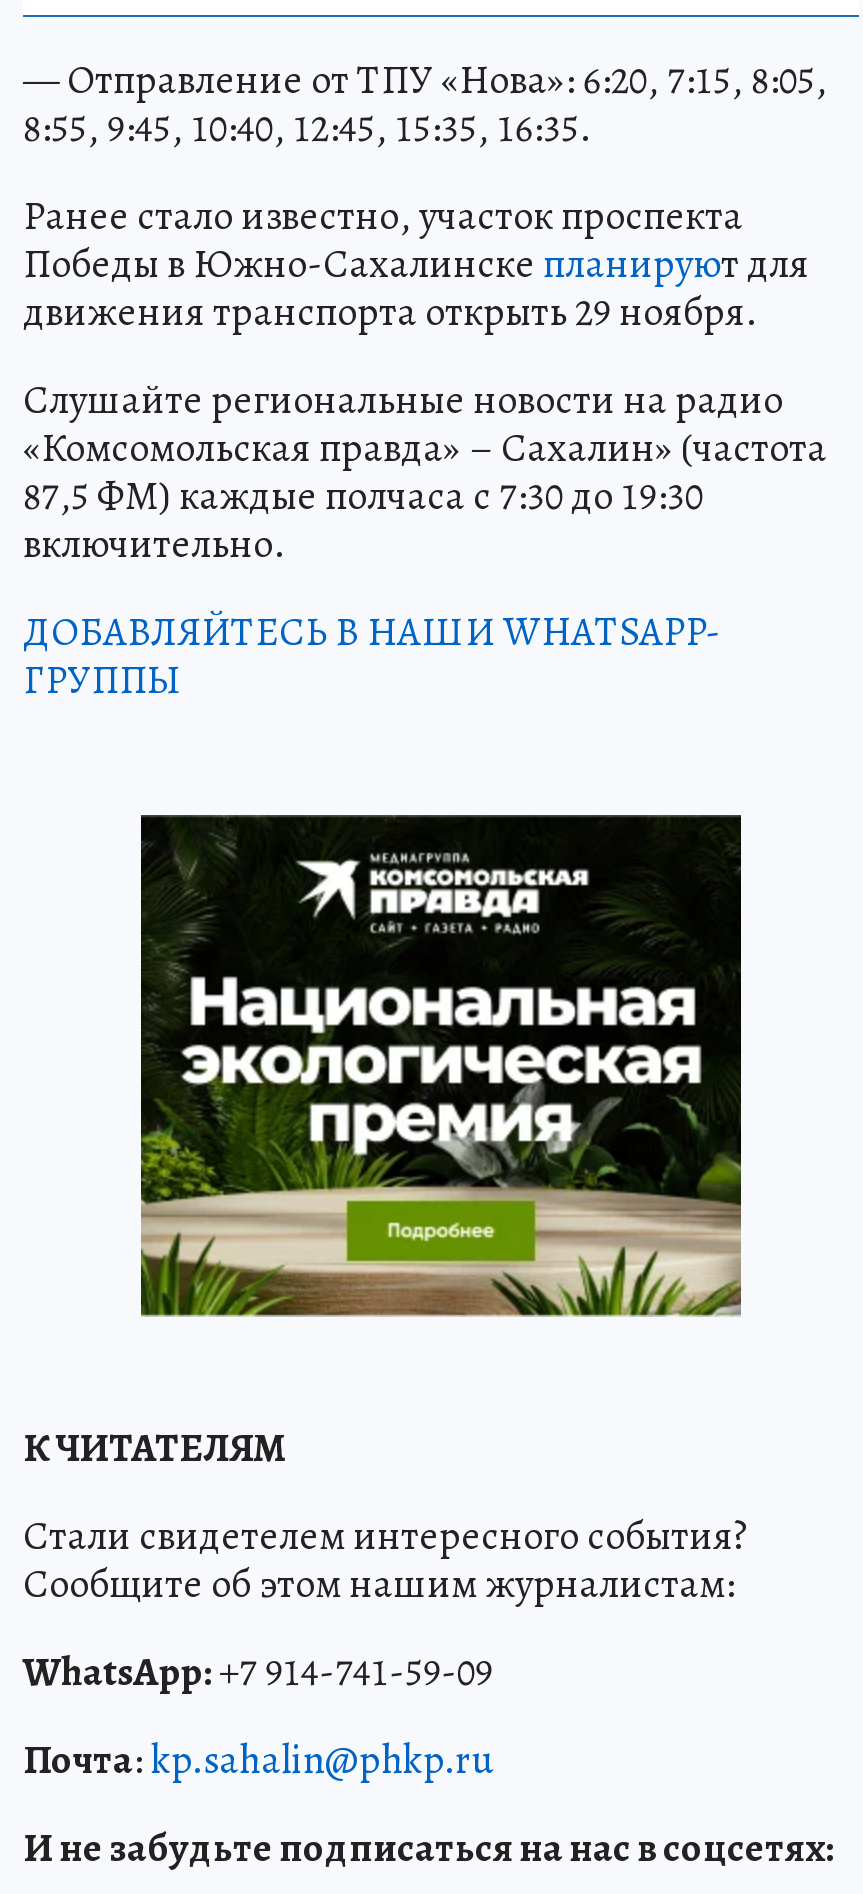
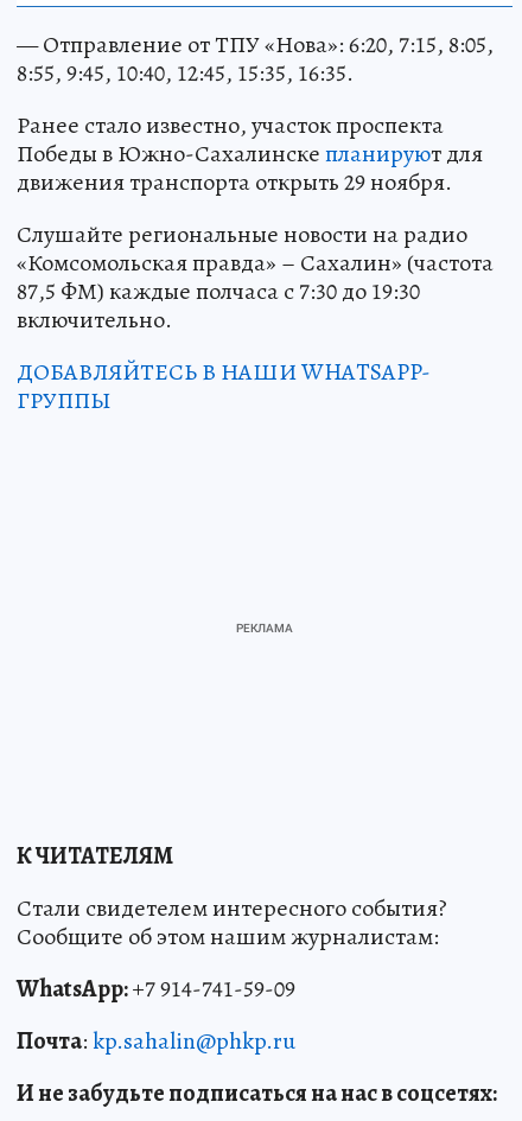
[139,813,743,1319] [image] -> none

